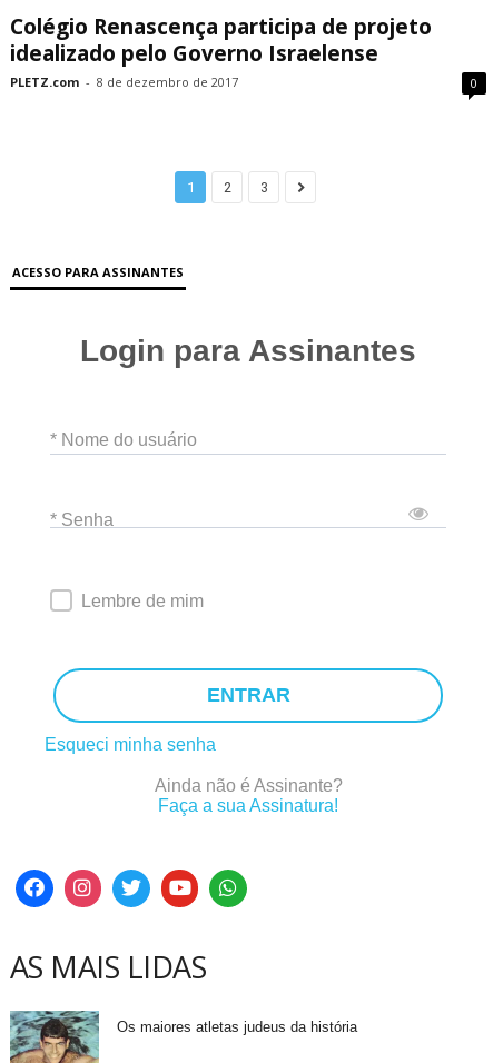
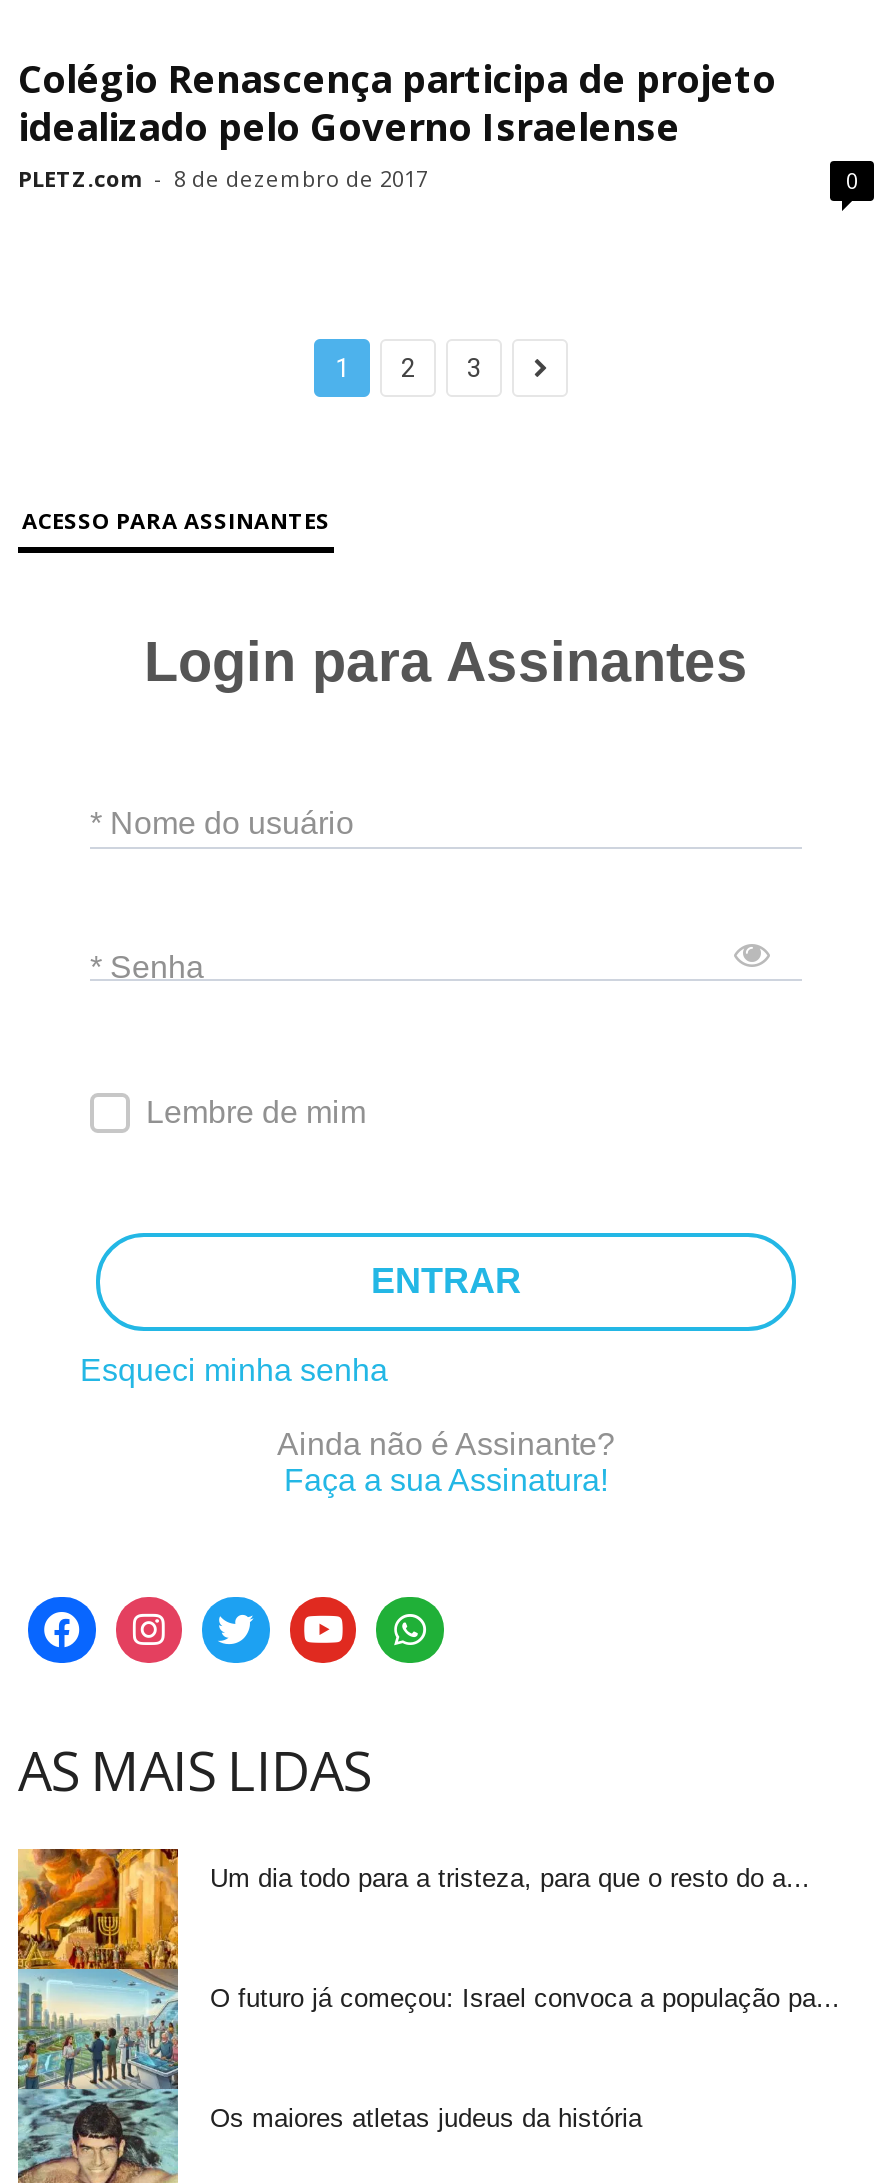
none -> [16,1848,810,2092] [image] | Um dia todo para a tristeza, para que o resto do a...
none -> [210,1983,840,2013] O futuro já começou: Israel convoca a população pa...

